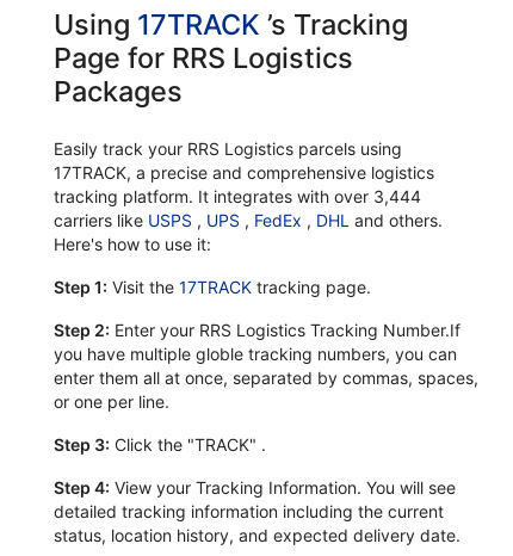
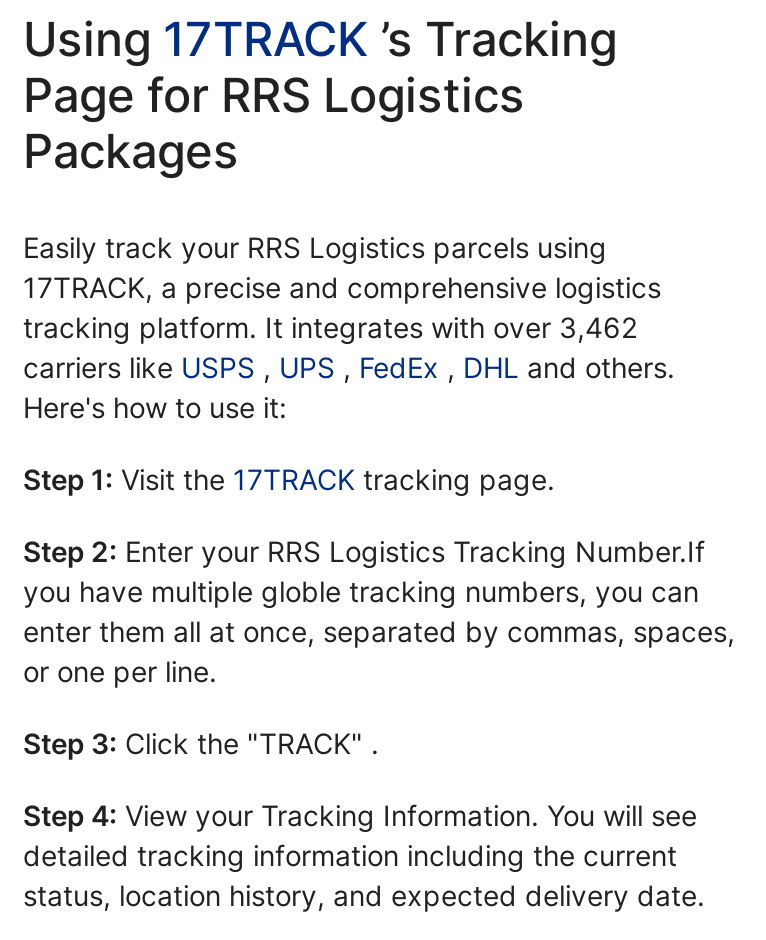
[54,186,421,206] tracking platform. It integrates with over 3,444 -> [23,310,637,344] tracking platform. It integrates with over 3,462

